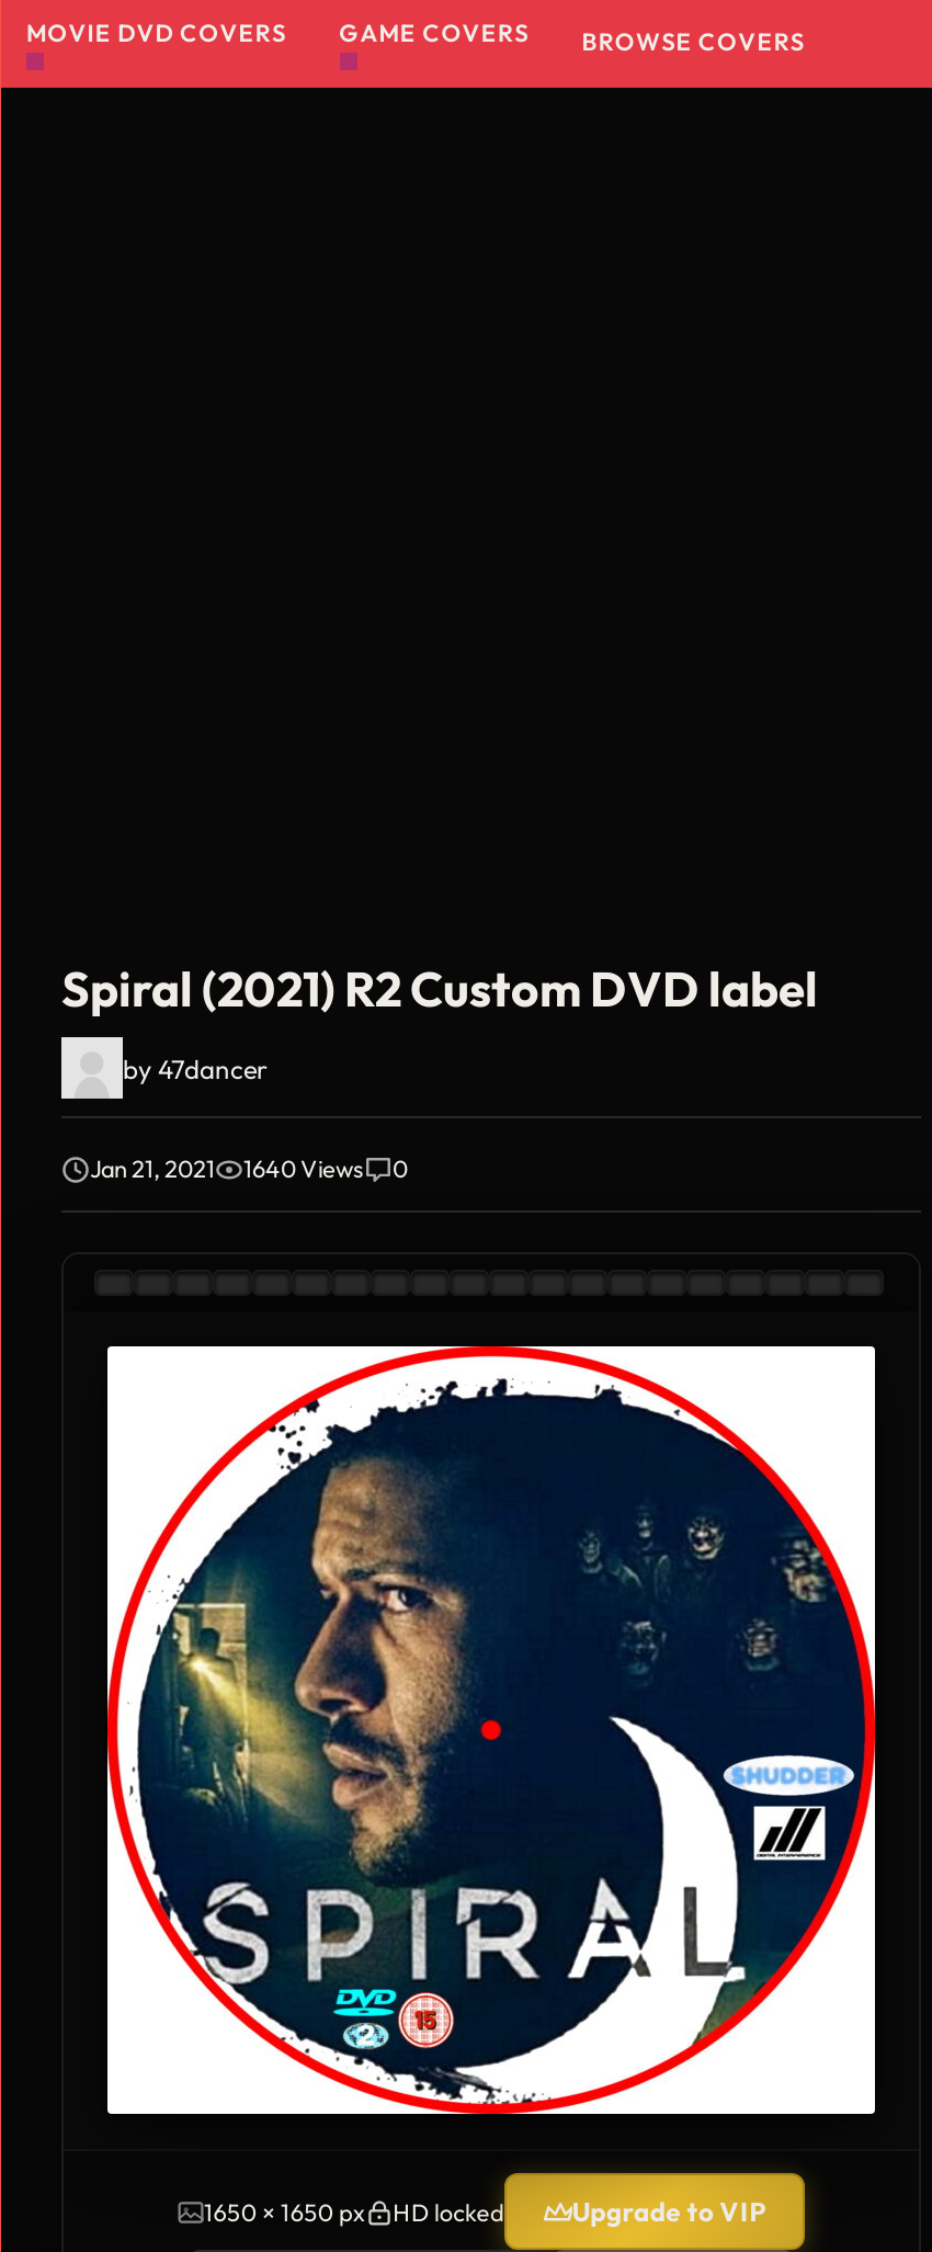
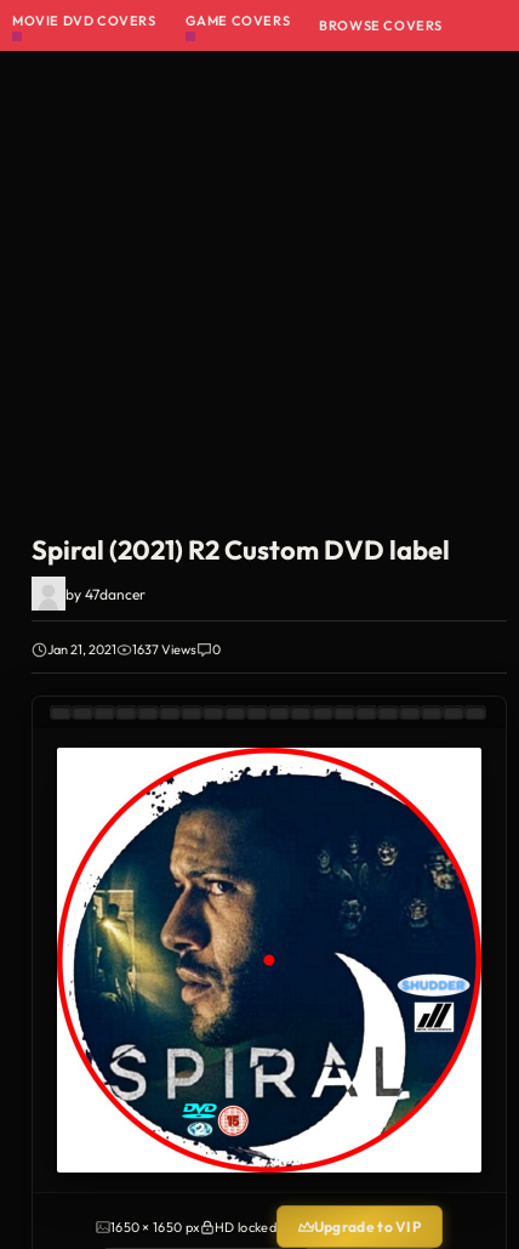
[243,1153,364,1184] 1640 Views -> [132,641,196,658] 1637 Views

